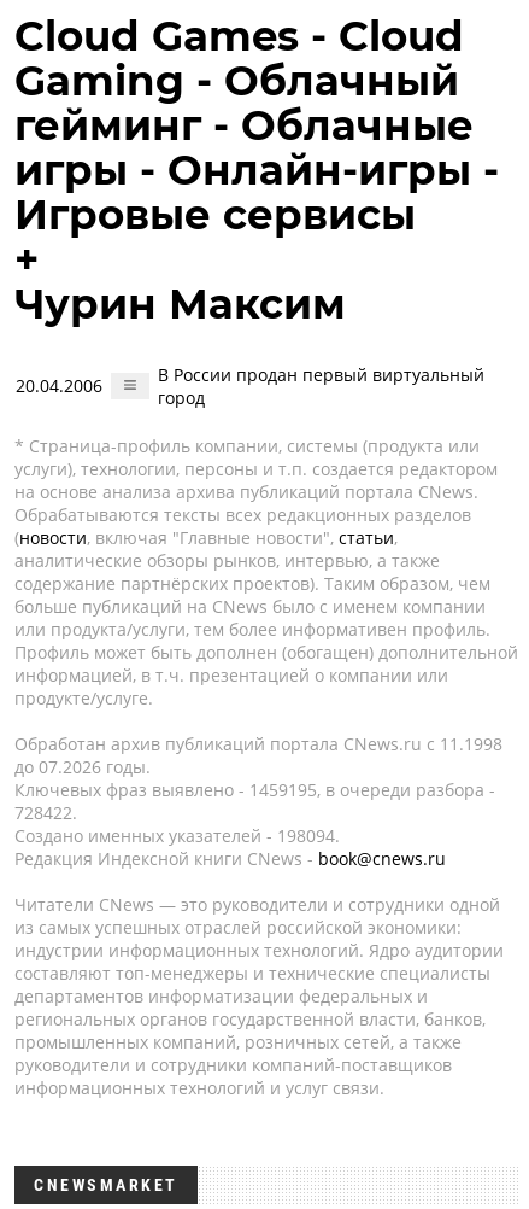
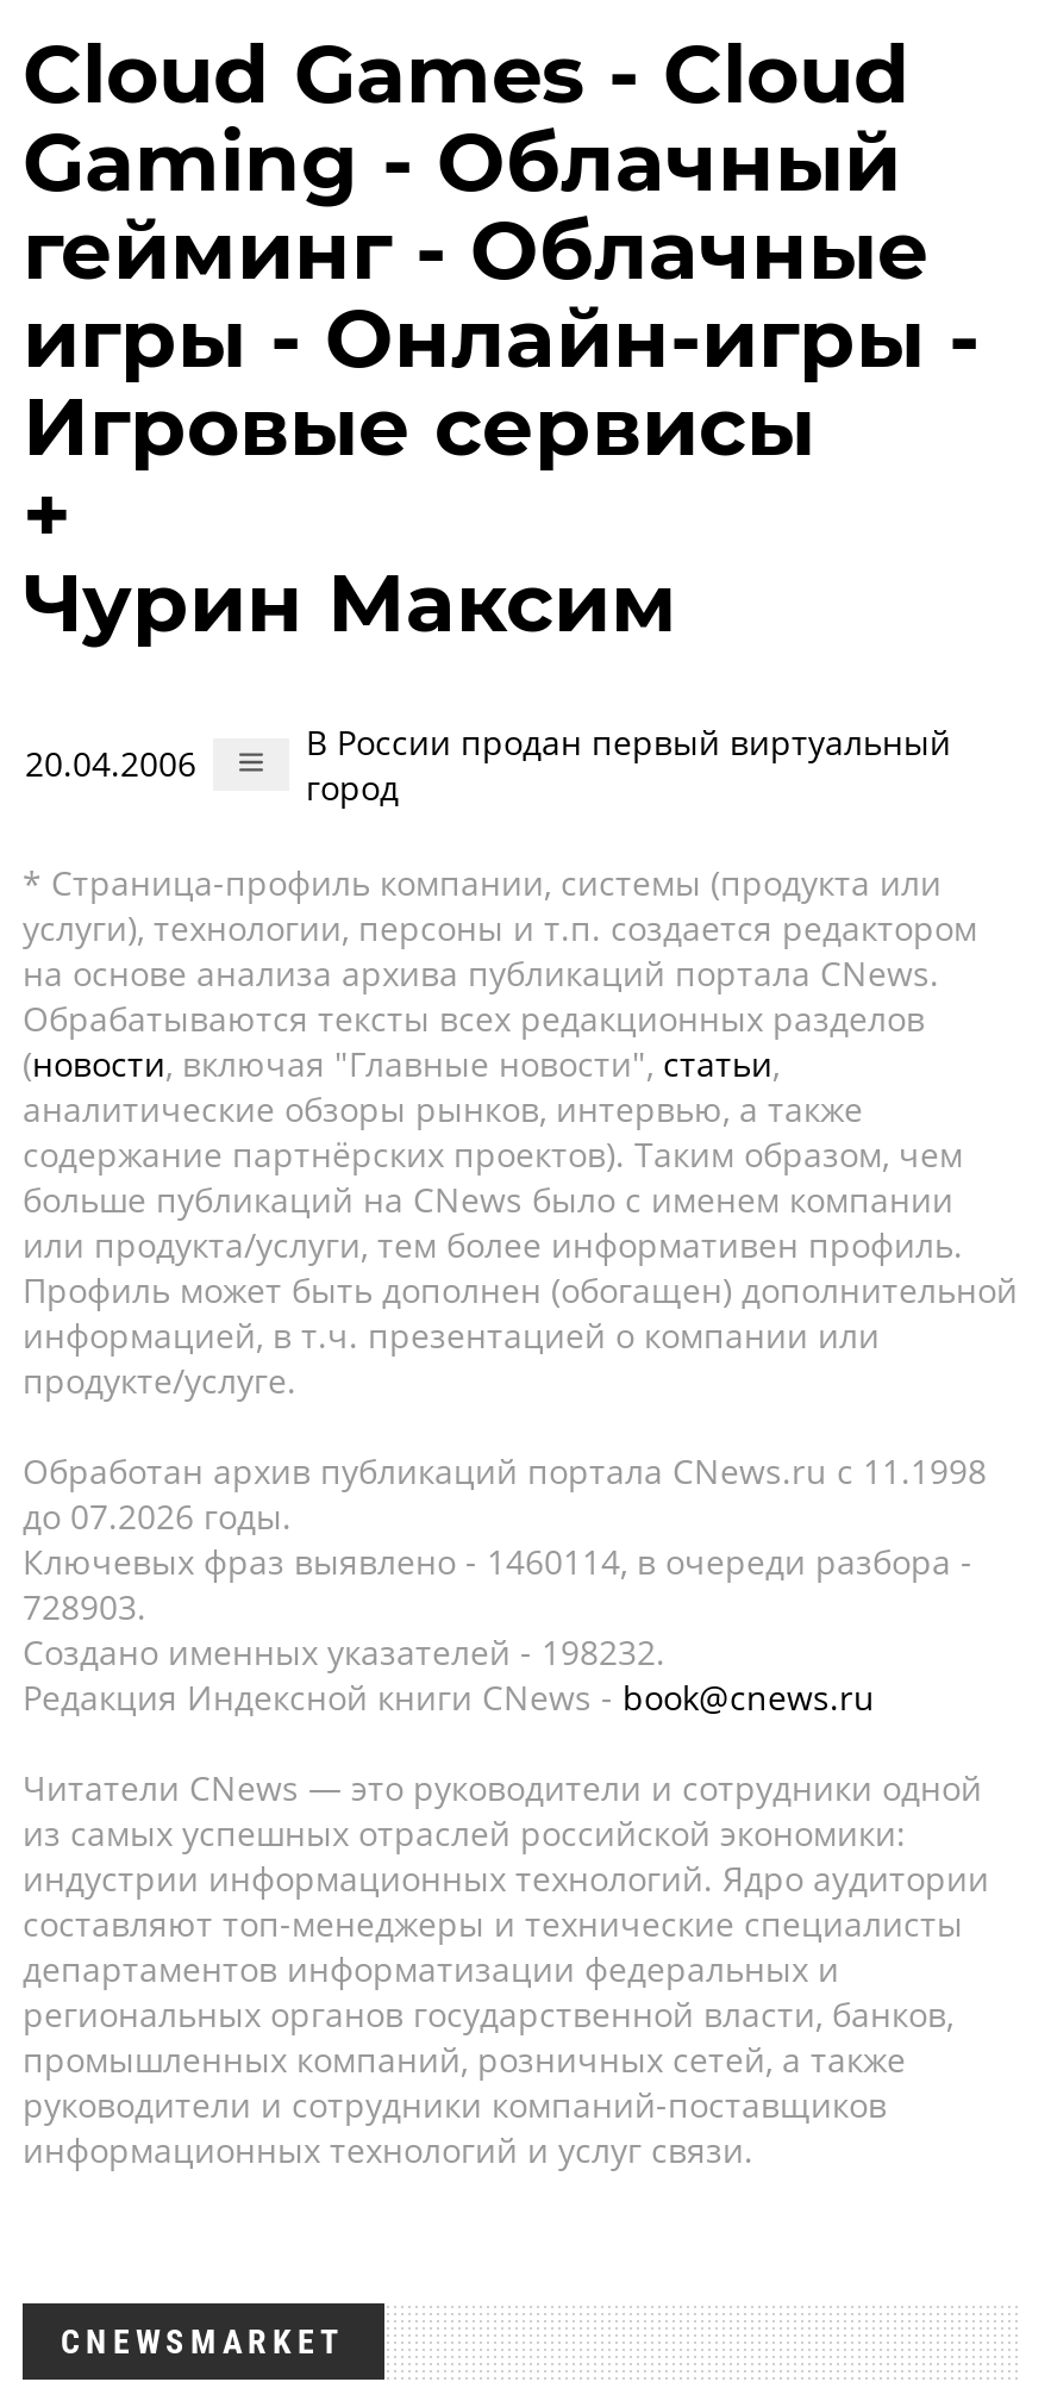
[14,778,495,801] Ключевых фраз выявлено - 1459195, в очереди разбора - -> [23,1539,972,1584] Ключевых фраз выявлено - 1460114, в очереди разбора -
[14,801,77,824] 728422. -> [23,1584,146,1629] 728903.
[14,824,340,847] Создано именных указателей - 198094. -> [23,1629,665,1675] Создано именных указателей - 198232.

